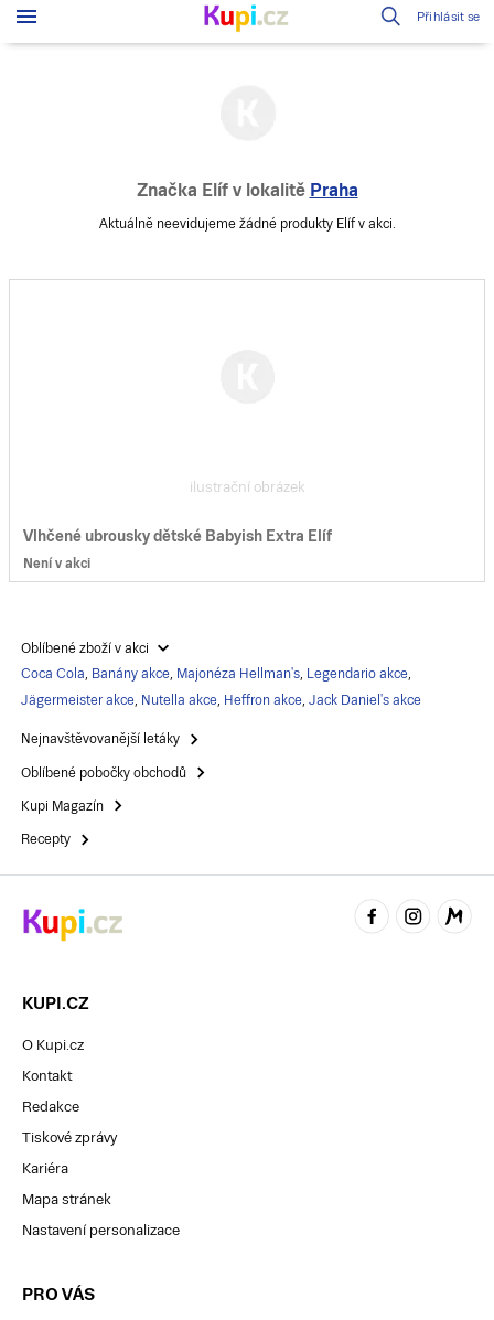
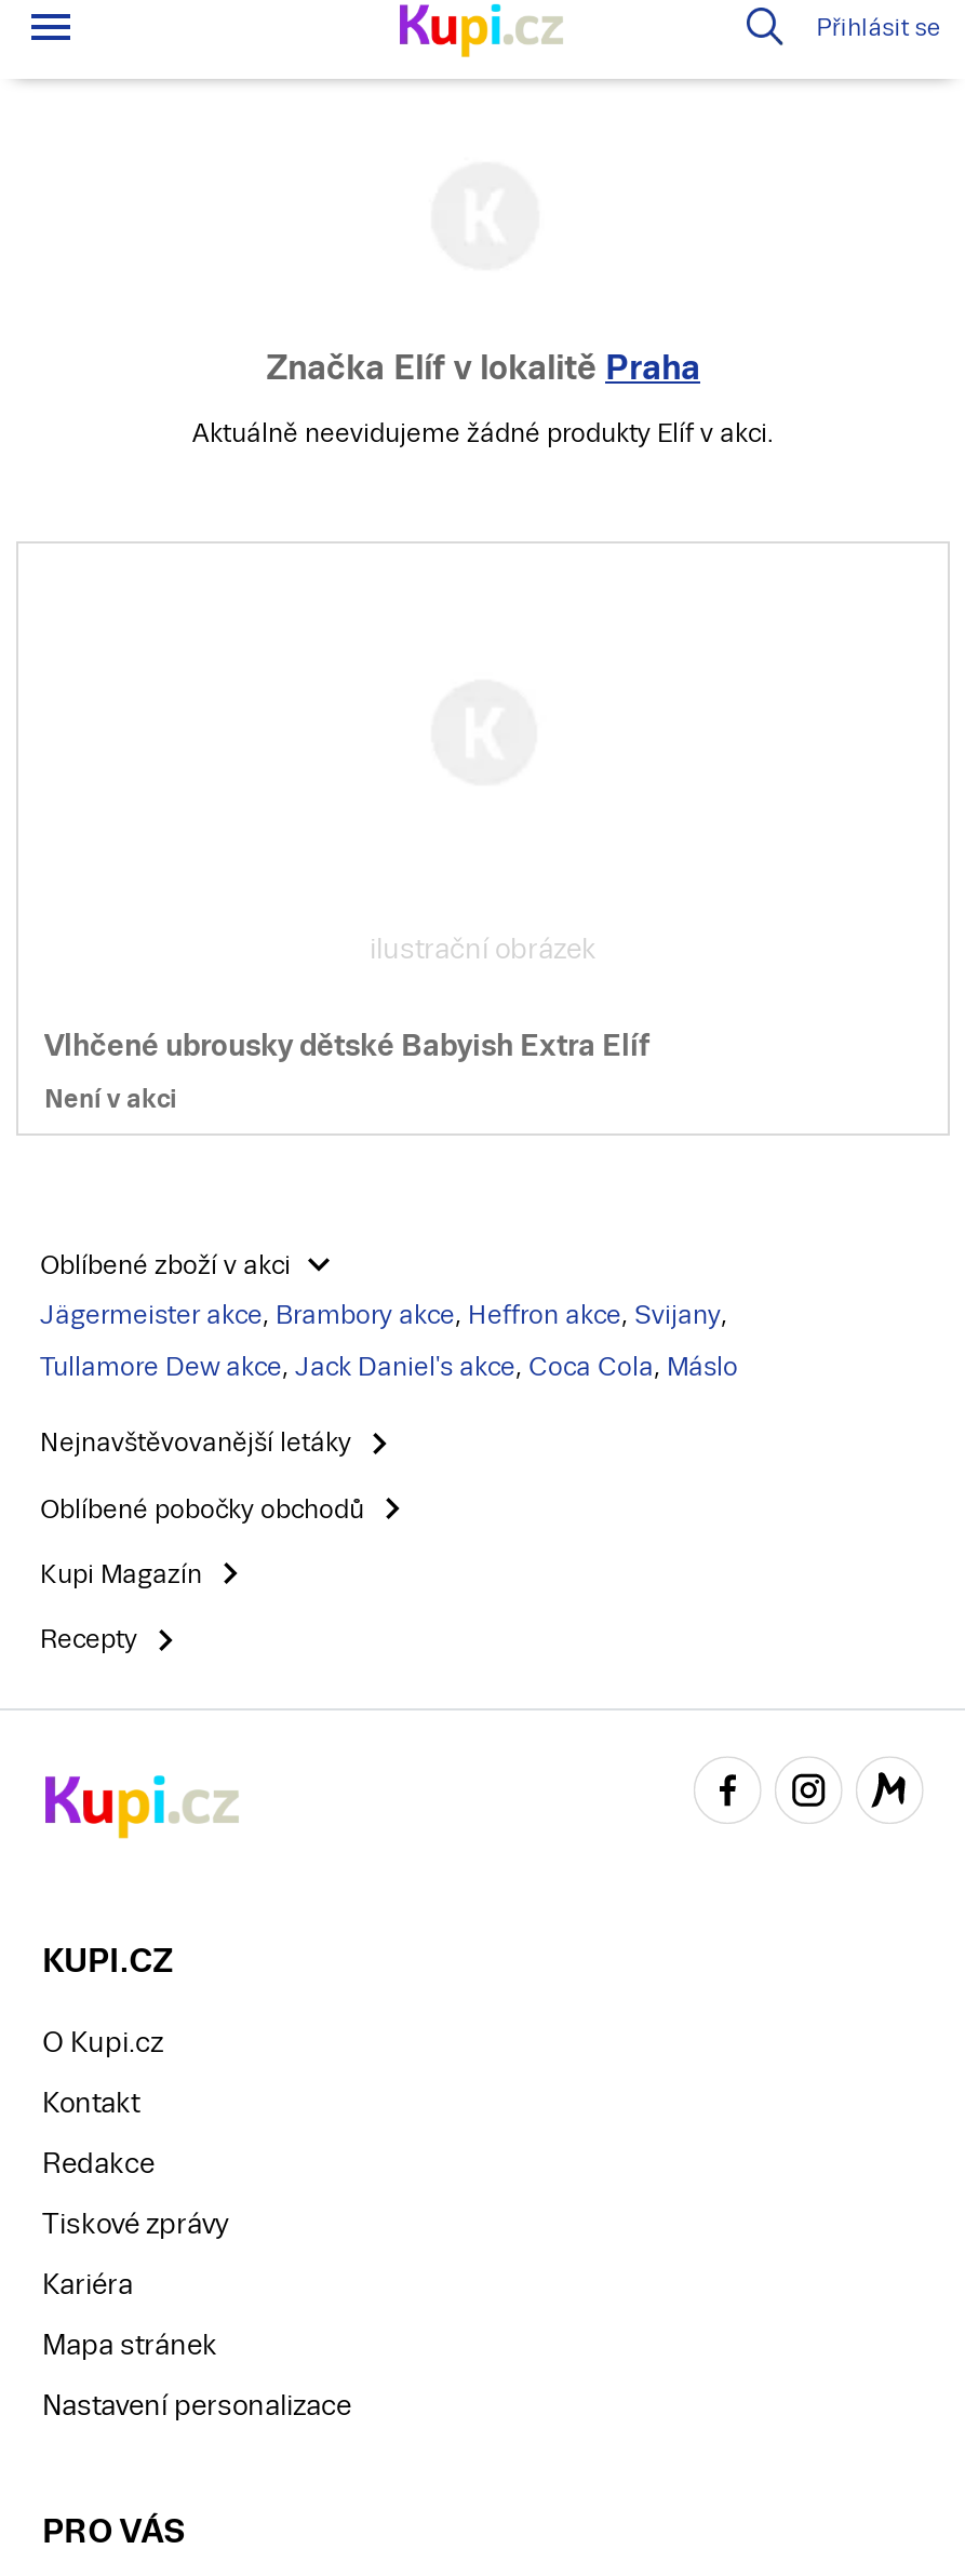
[21,666,411,682] Coca Cola, Banány akce, Majonéza Hellman's, Legendario akce, -> [40,1301,727,1331] Jägermeister akce, Brambory akce, Heffron akce, Svijany,
[21,693,421,708] Jägermeister akce, Nutella akce, Heffron akce, Jack Daniel's akce -> [40,1352,738,1383] Tullamore Dew akce, Jack Daniel's akce, Coca Cola, Máslo

